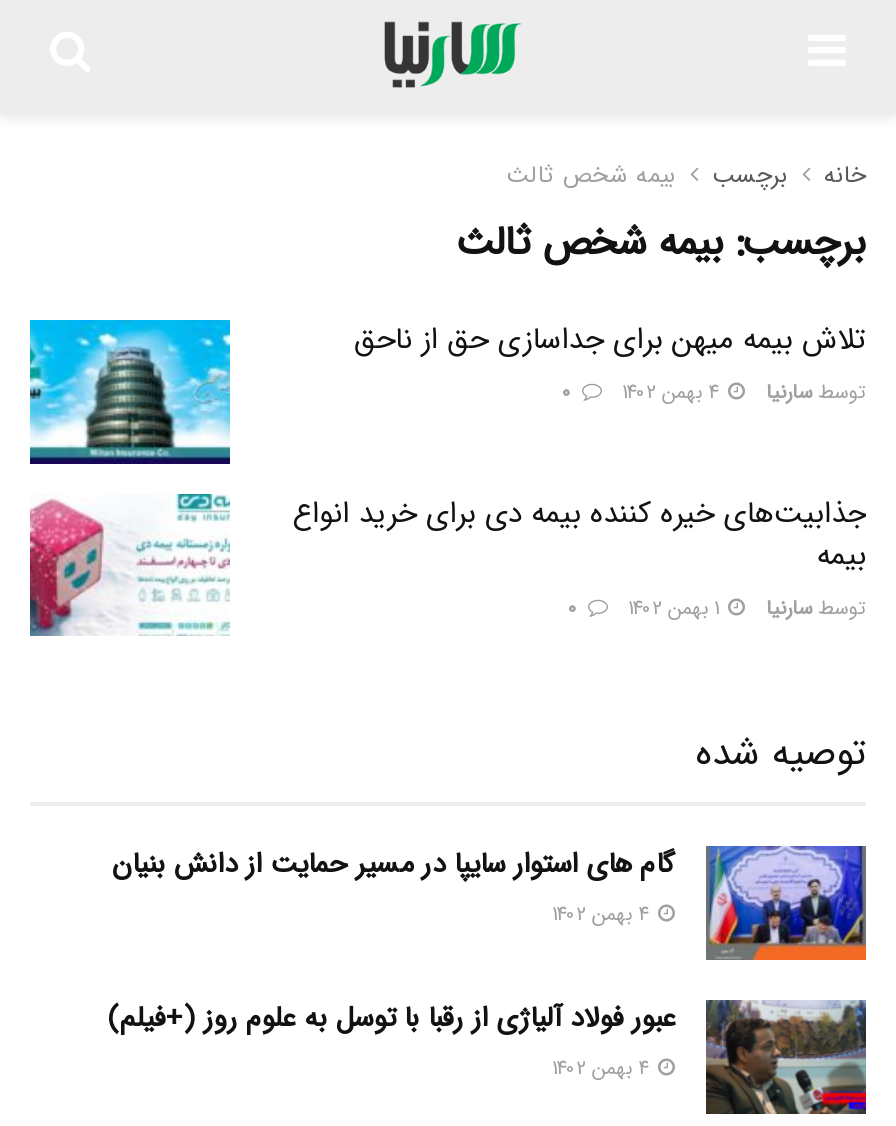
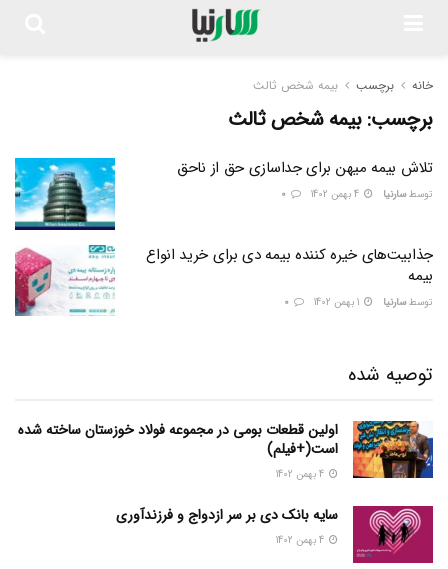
[112,842,868,962] [image] | گام های استوار سایپا در مسیر حمایت از دانش بنیان -> [18,419,433,486] [image] | اولین قطعات بومی در مجموعه فولاد خوزستان ساخته شده | است(+فیلم)
[108,996,868,1116] [image] | عبور فولاد آلیاژی از رقبا با توسل به علوم روز (+فیلم) -> [116,504,434,564] [image] | سایه بانک دی بر سر ازدواج و فرزندآوری

